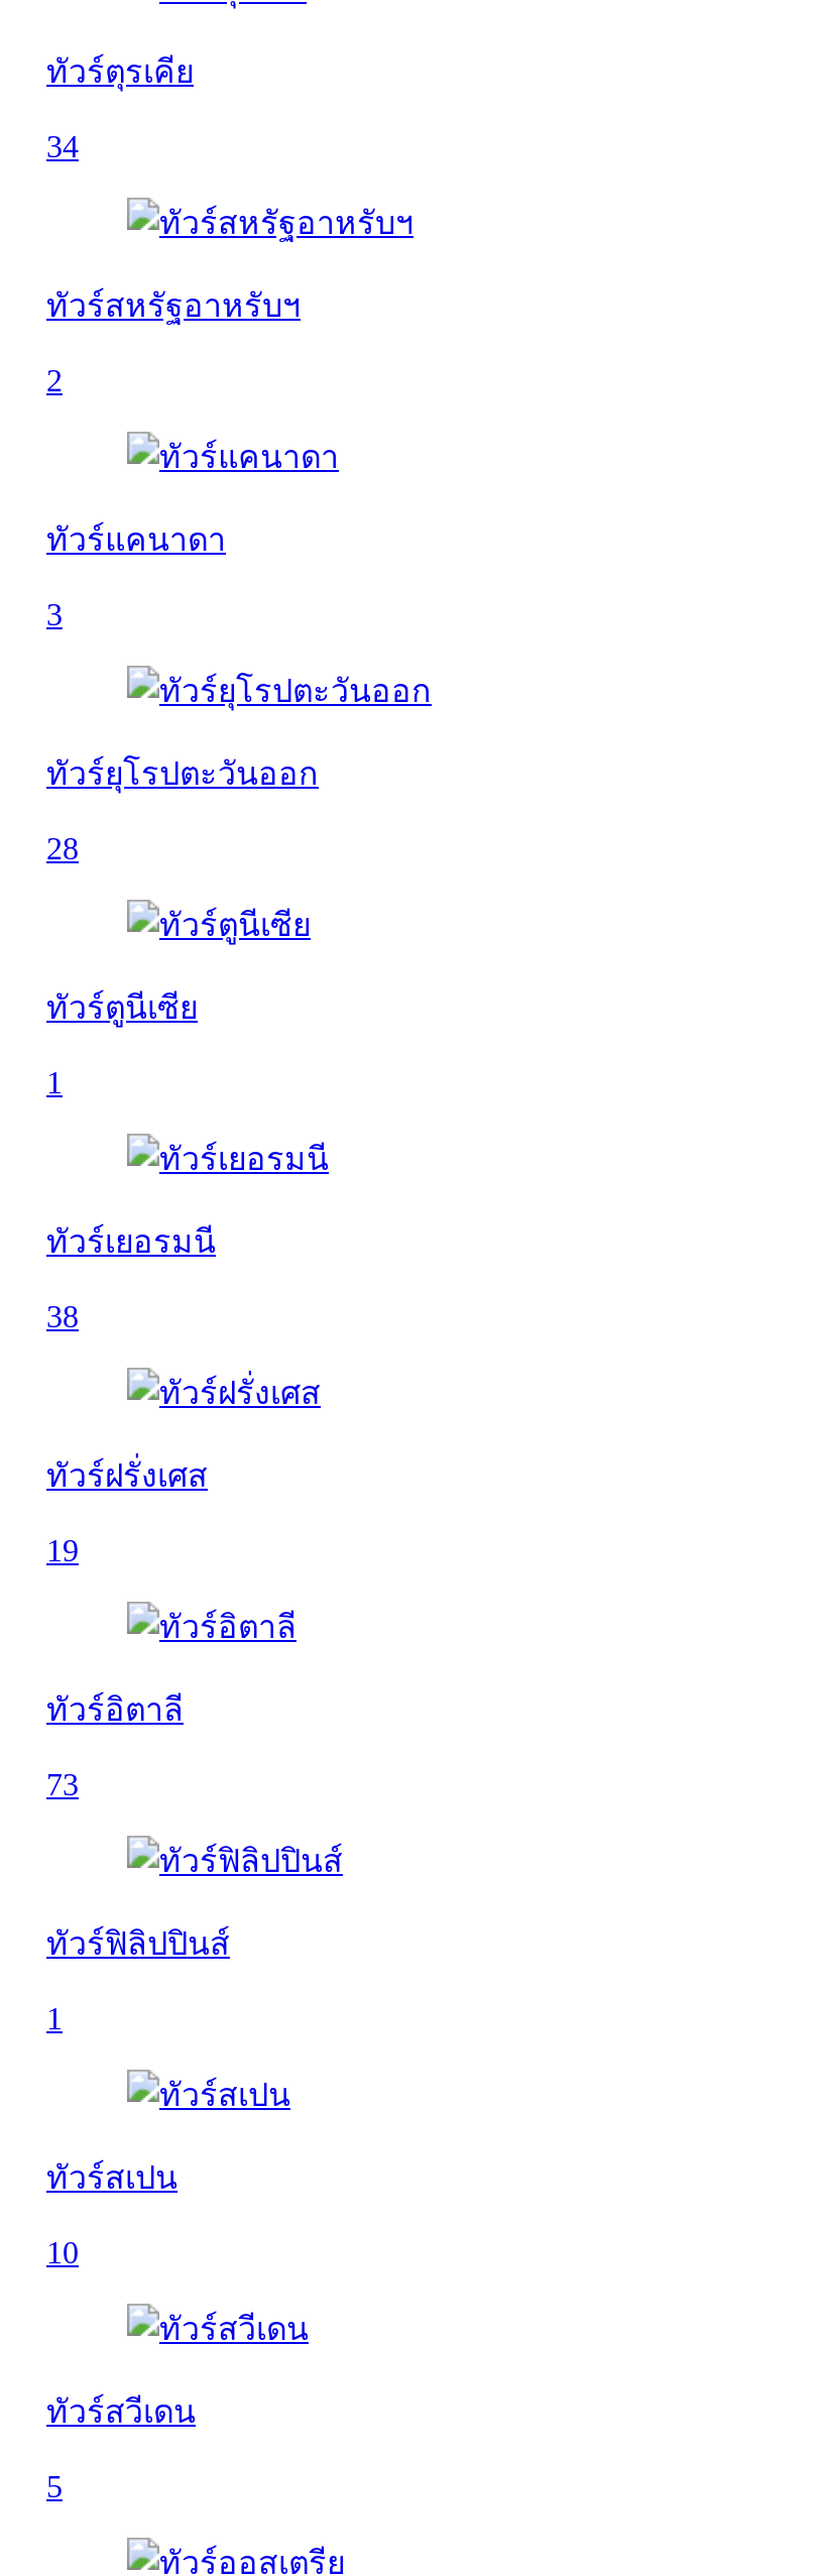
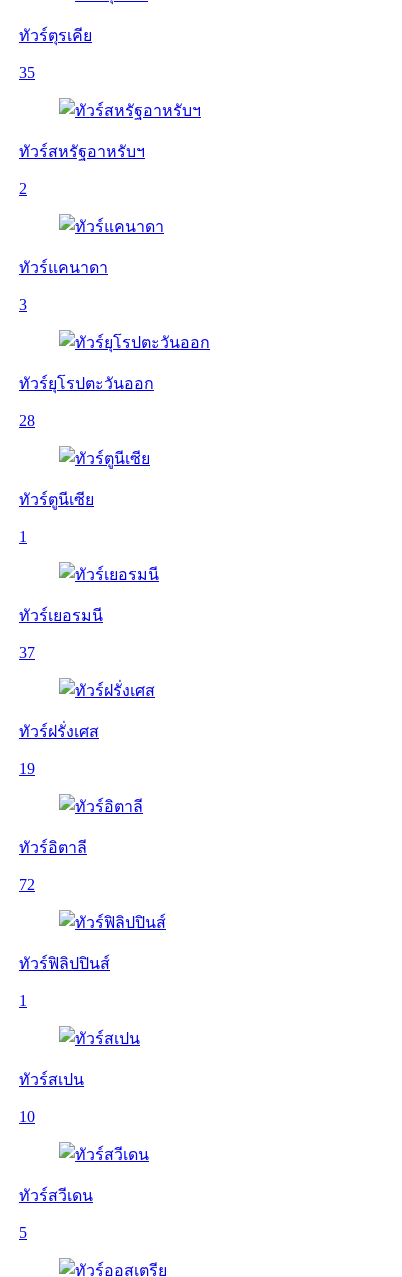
[46,129,79,163] 34 -> [19,64,35,81] 35
[46,1299,79,1333] 38 -> [19,644,35,661] 37
[46,1767,79,1801] 73 -> [19,876,35,893] 72

